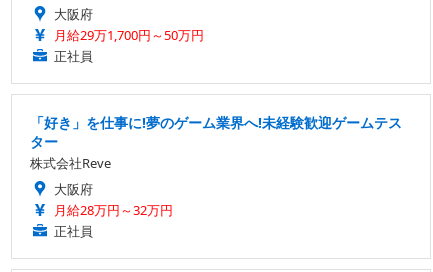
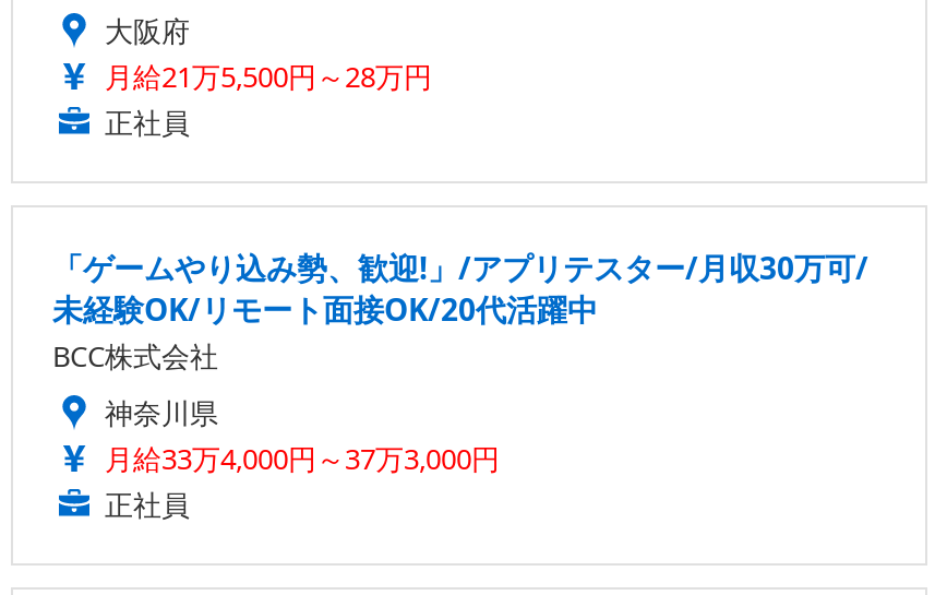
[54,26,204,44] 月給29万1,700円～50万円 -> [105,58,432,97] 月給21万5,500円～28万円
[30,113,402,219] 「好き」を仕事に!夢のゲーム業界へ!未経験歓迎ゲームテス | ター | 株式会社Reve | 大阪府 | 月給28万円～32万円 -> [52,248,868,479] 「ゲームやり込み勢、歓迎!」/アプリテスター/月収30万可/ | 未経験OK/リモート面接OK/20代活躍中 | BCC株式会社 | 神奈川県 | 月給33万4,000円～37万3,000円

